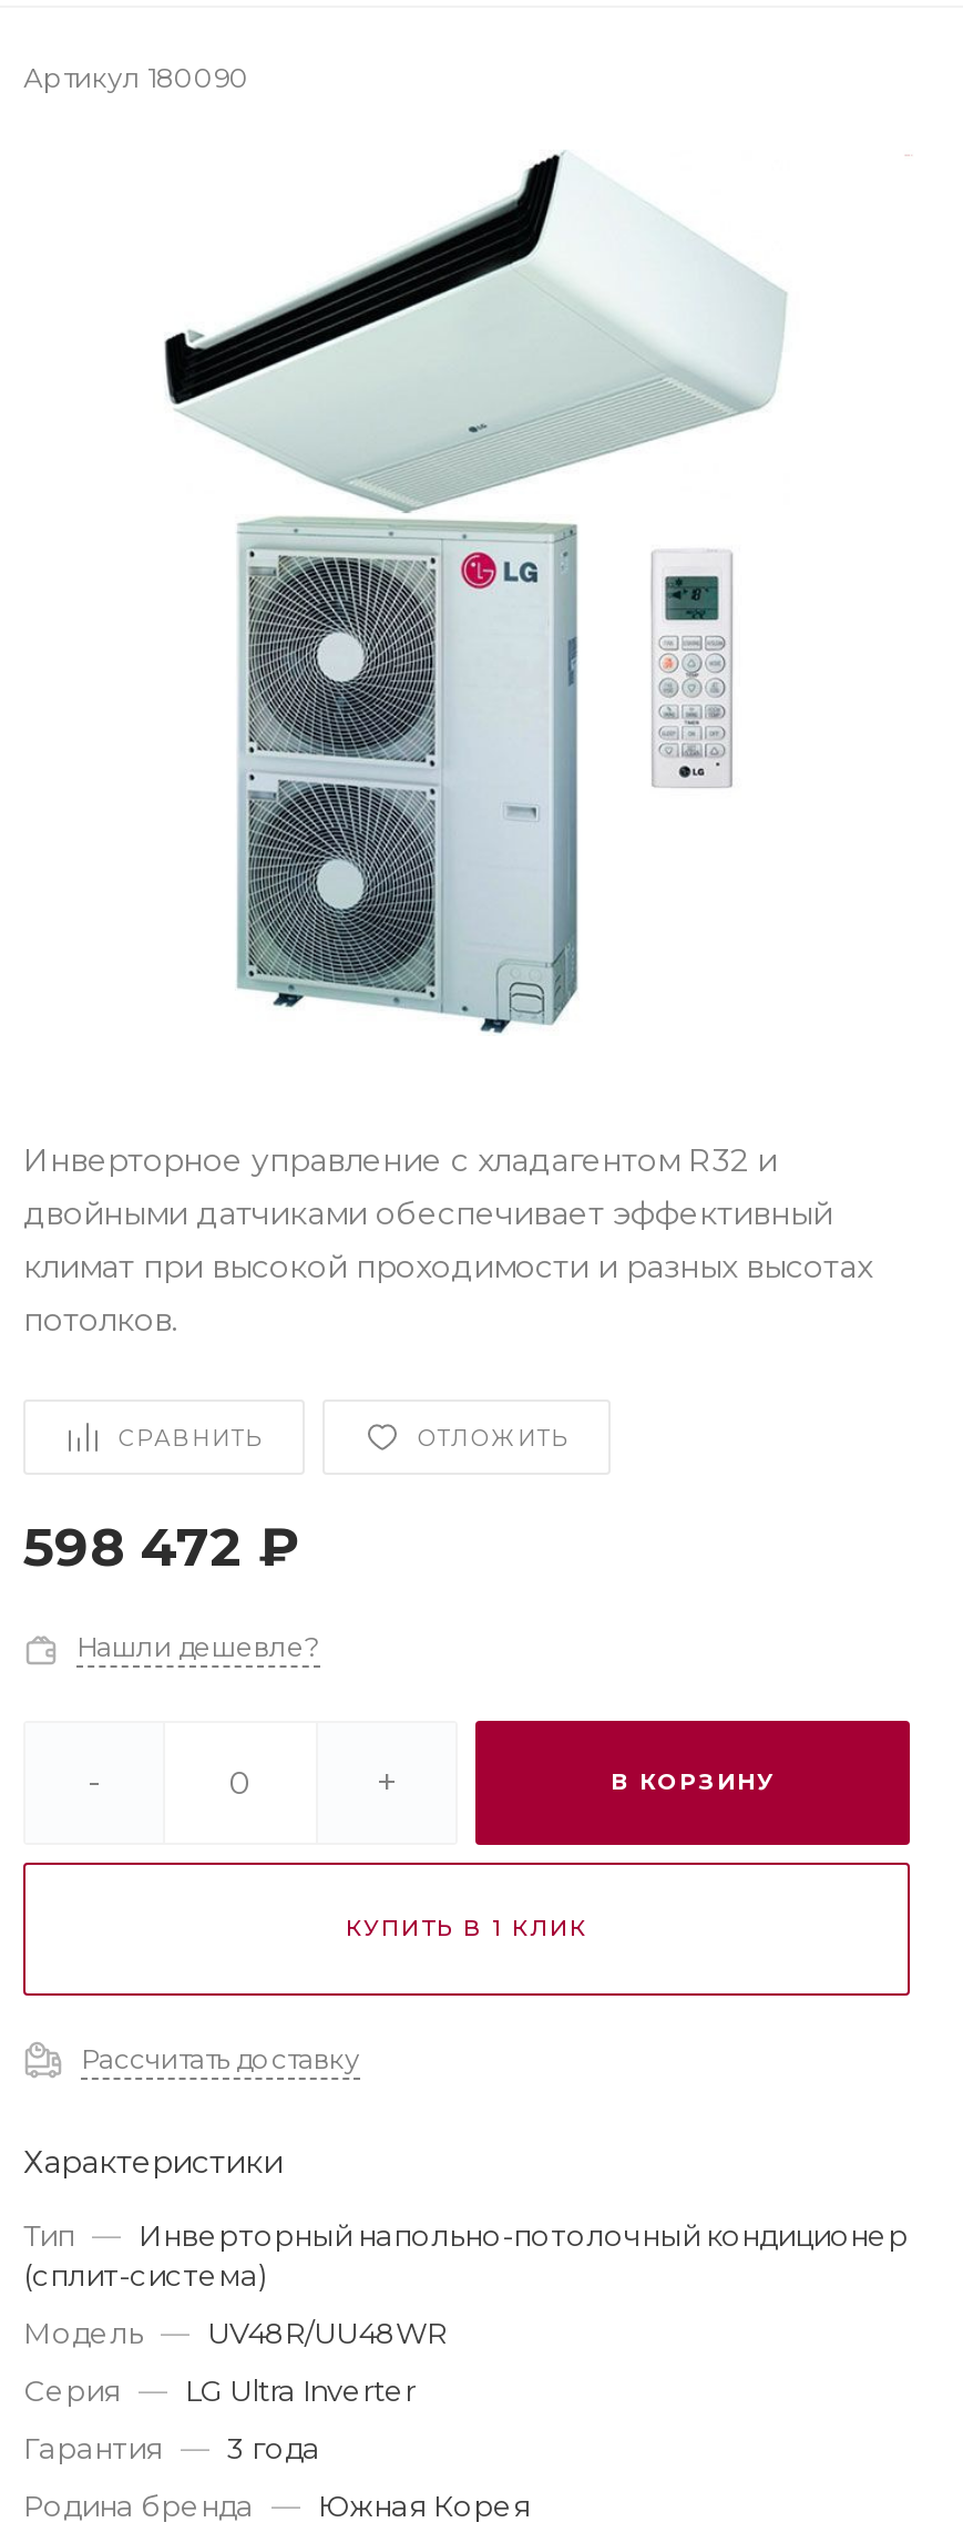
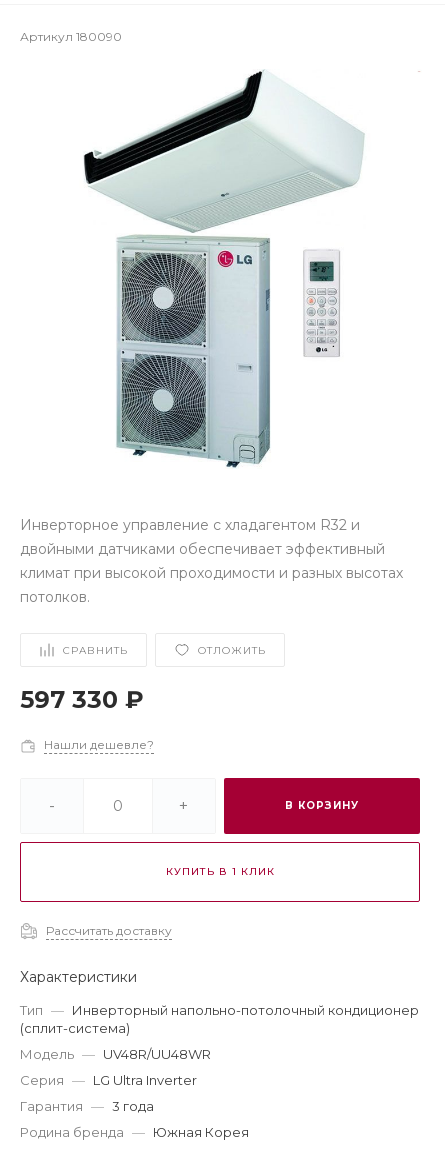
[23,1515,300,1580] 598 472 ₽ -> [20,685,144,714] 597 330 ₽

